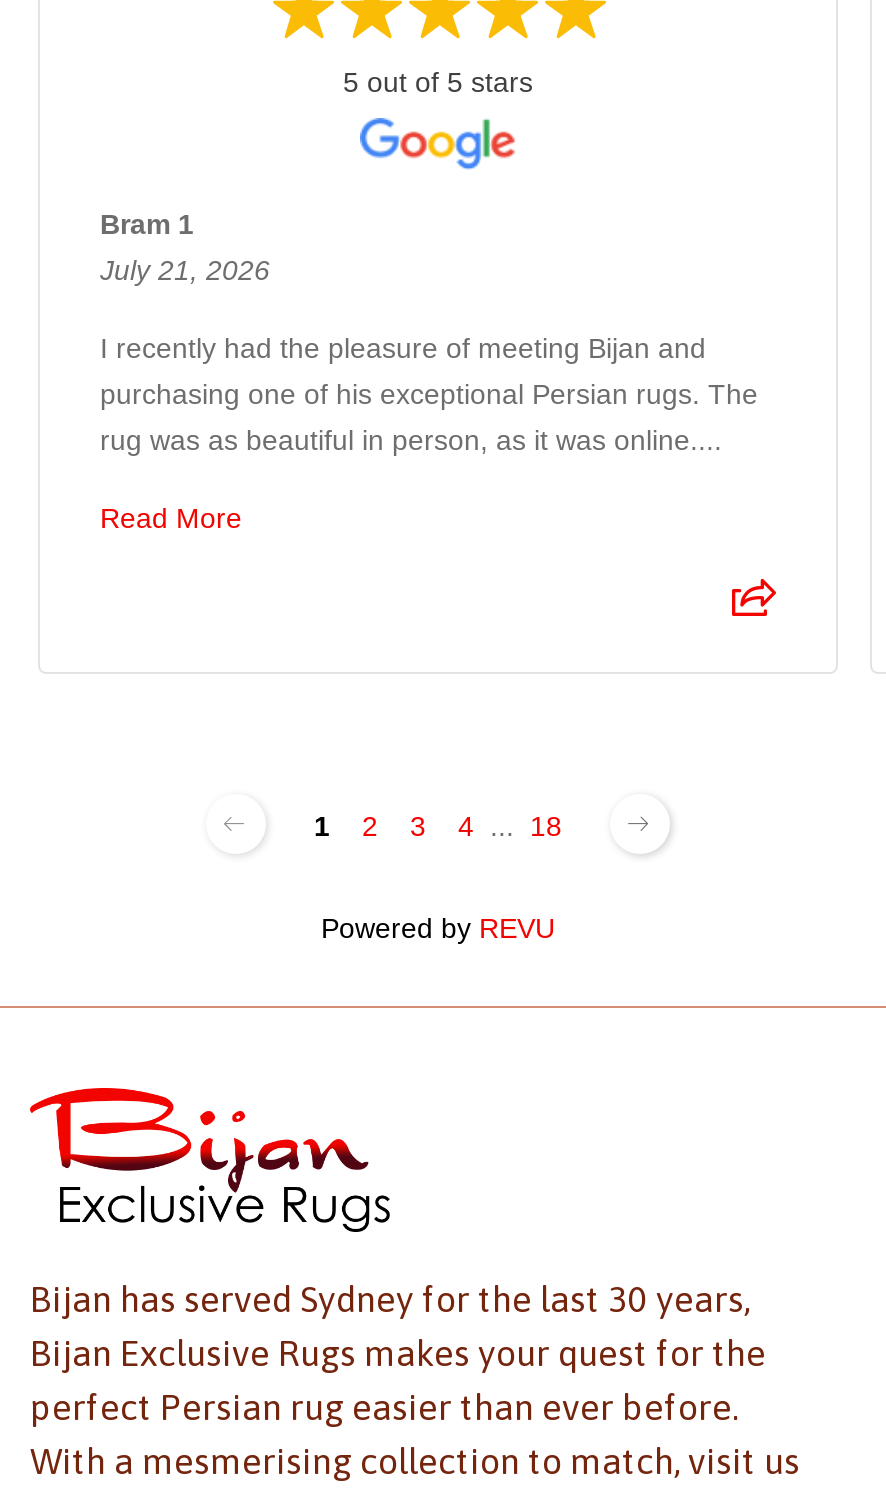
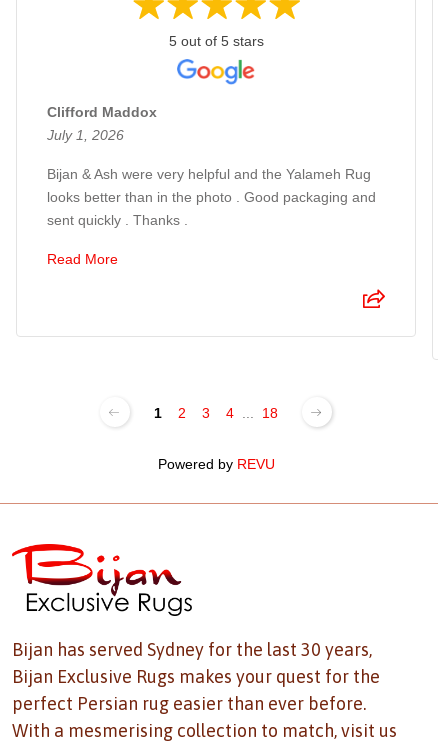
[100,208,270,286] Bram 1 | July 21, 2026 -> [47,104,157,143] Clifford Maddox | July 1, 2026
[100,332,758,456] I recently had the pleasure of meeting Bijan and | purchasing one of his exceptional Persian rugs. The | rug was as beautiful in person, as it was online.... -> [47,166,376,228] Bijan & Ash were very helpful and the Yalameh Rug | looks better than in the photo . Good packaging and | sent quickly . Thanks .

